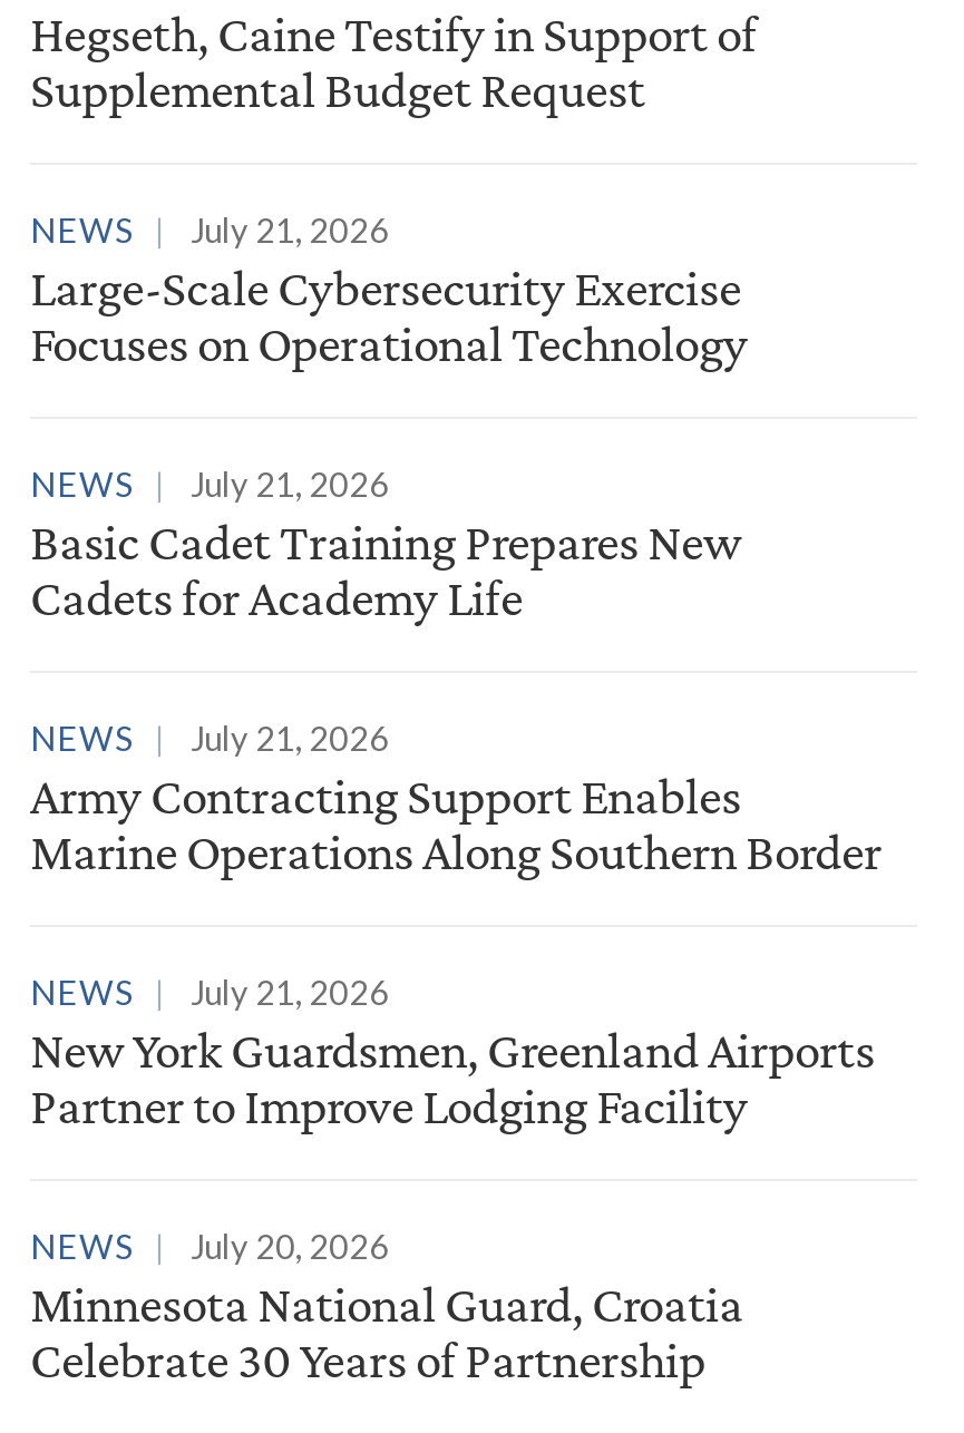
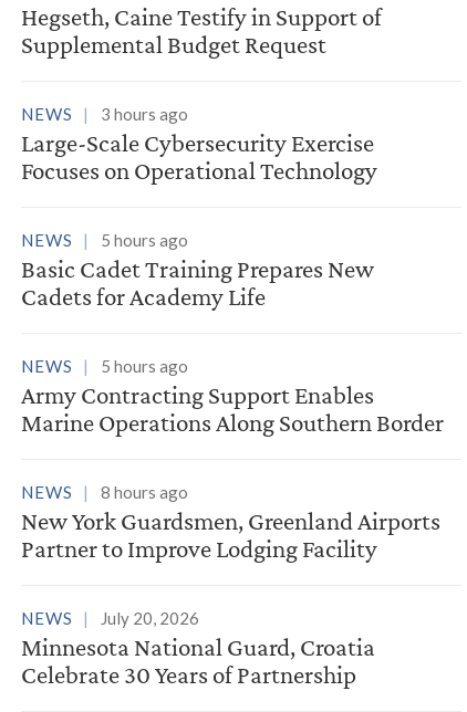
[30,210,389,250] NEWS July 21, 2026 -> [21,104,188,124] NEWS 3 hours ago
[30,464,389,504] NEWS July 21, 2026 -> [21,230,188,250] NEWS 5 hours ago
[30,718,389,758] NEWS July 21, 2026 -> [21,356,188,376] NEWS 5 hours ago
[30,972,389,1012] NEWS July 21, 2026 -> [21,482,188,502] NEWS 8 hours ago

